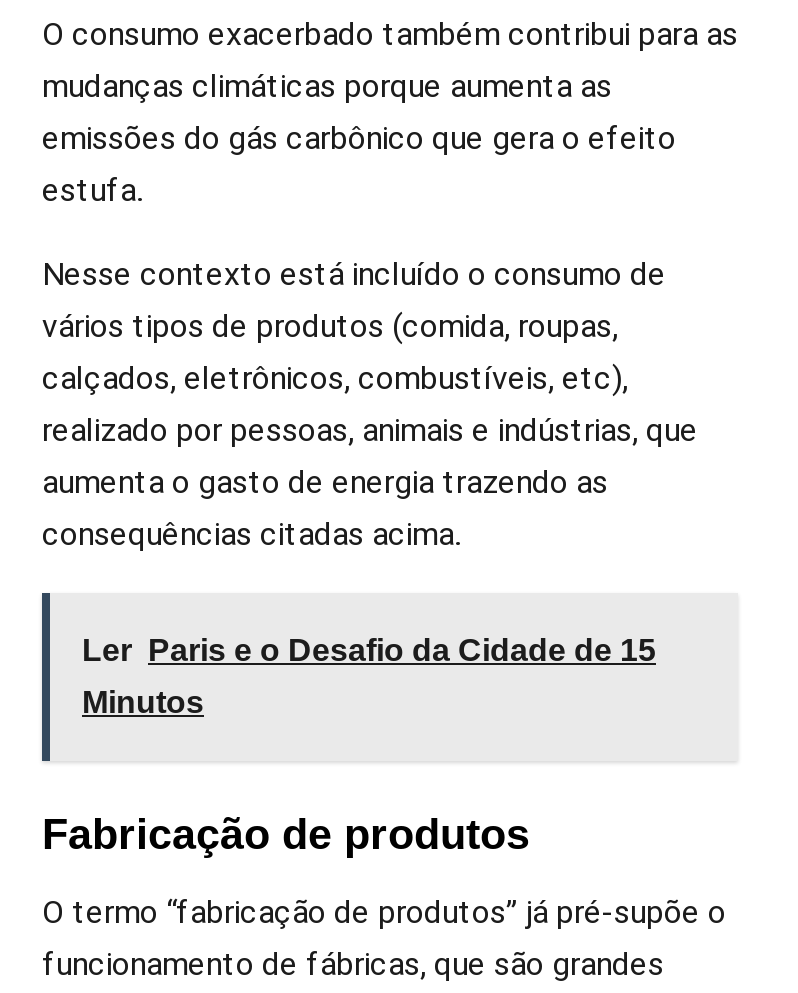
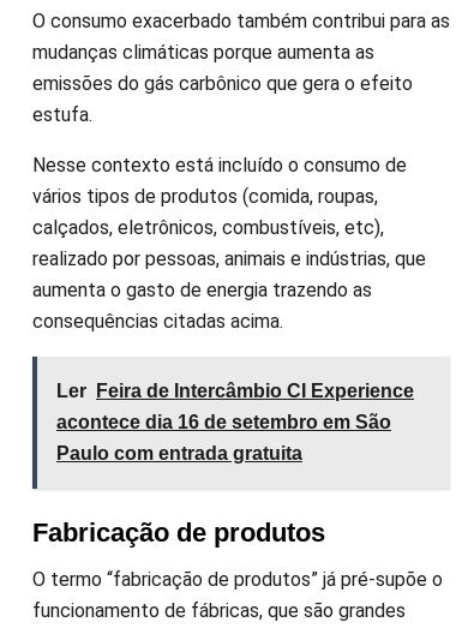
[82,634,656,720] Ler Paris e o Desafio da Cidade de 15 | Minutos -> [56,381,414,464] Ler Feira de Intercâmbio CI Experience | acontece dia 16 de setembro em São | Paulo com entrada gratuita

